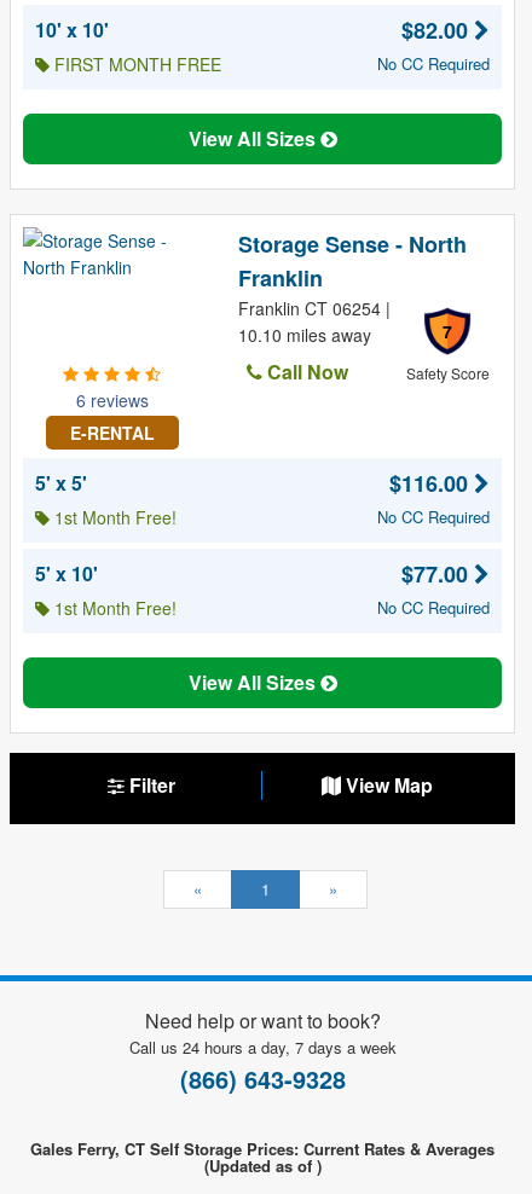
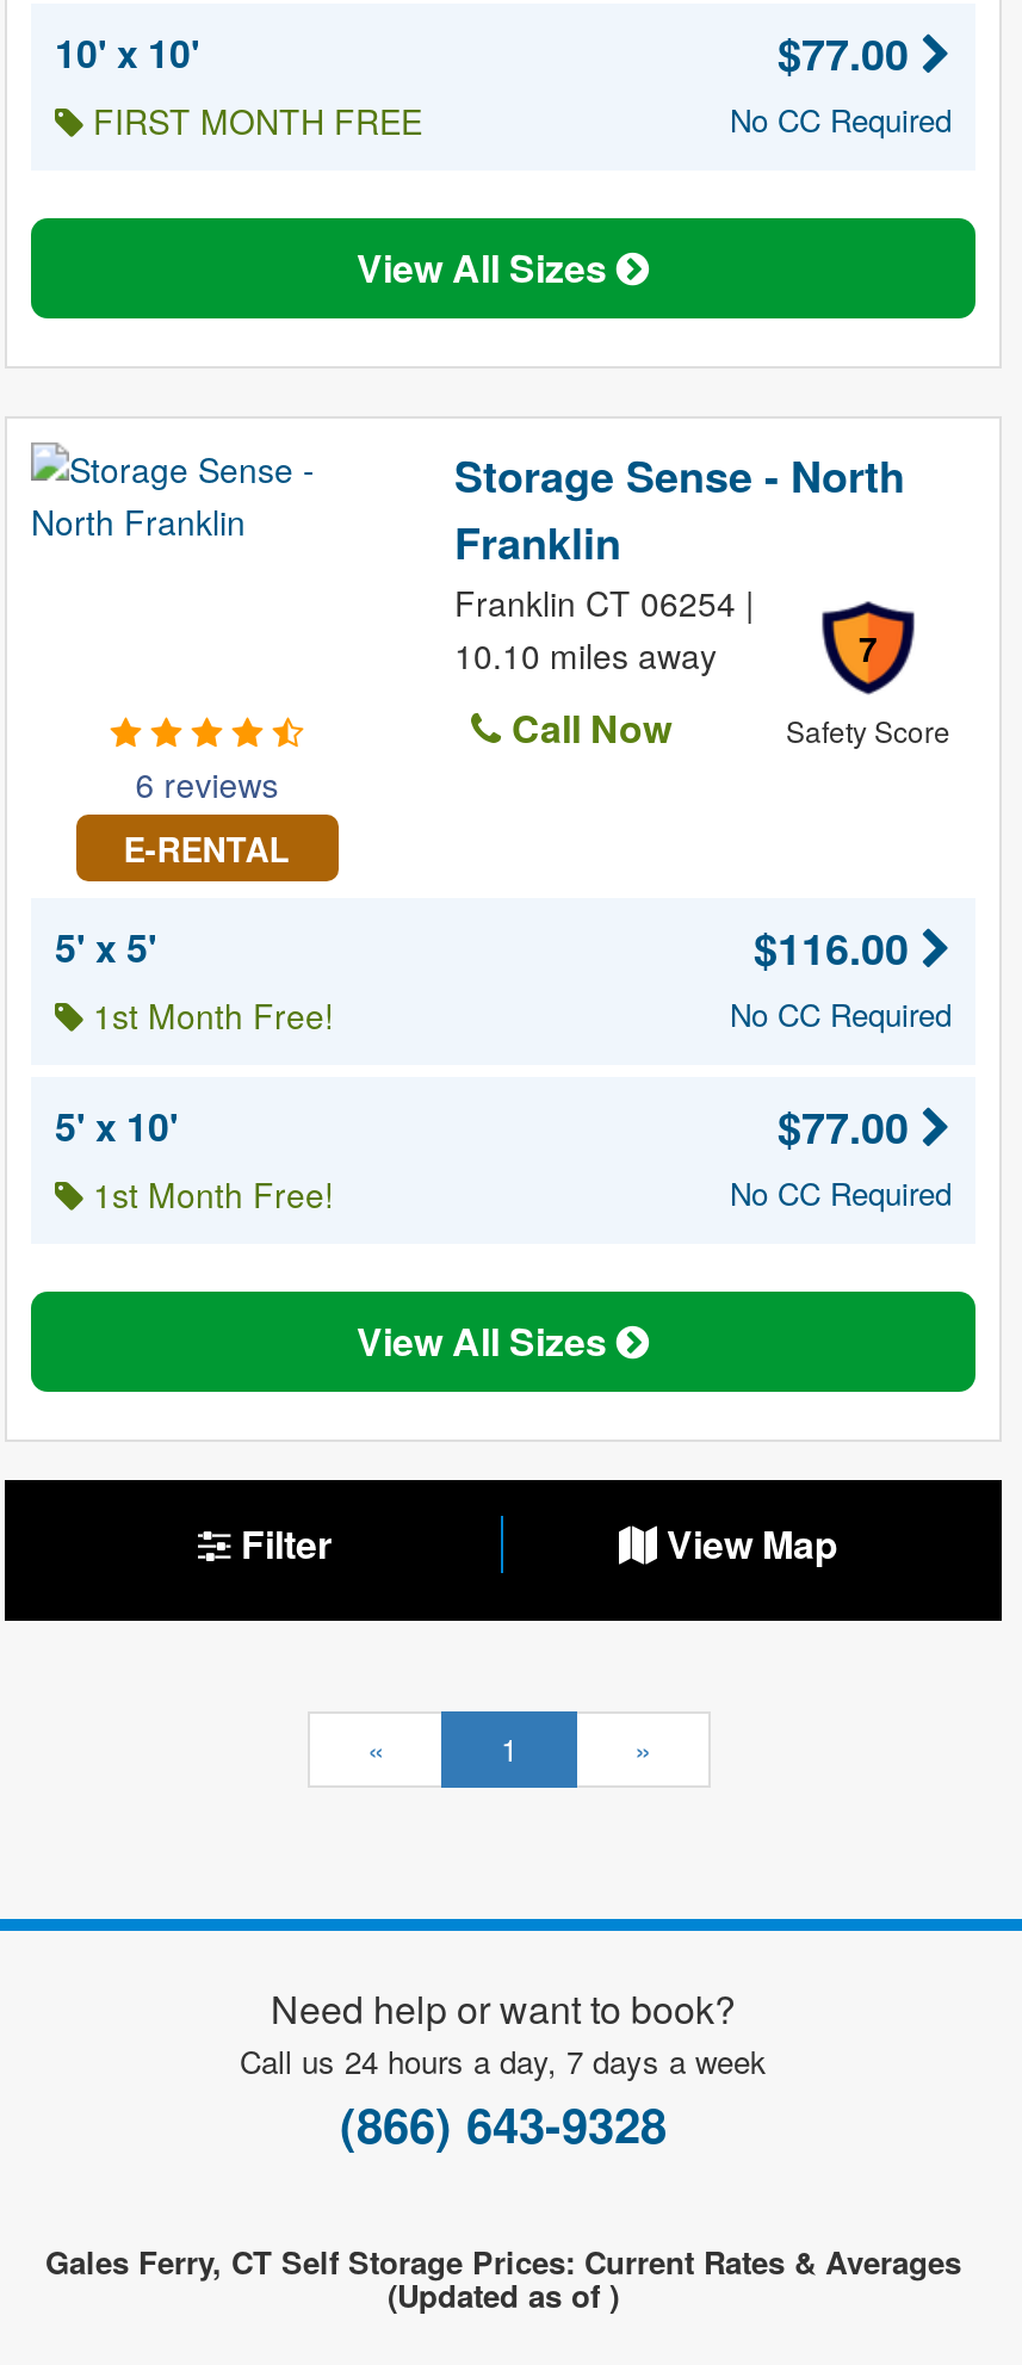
[401,15,474,46] $82.00 -> [778,23,921,85] $77.00

